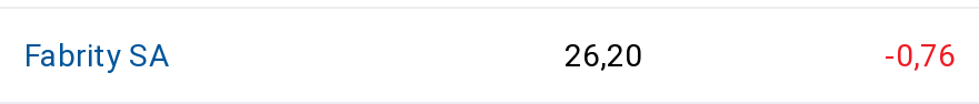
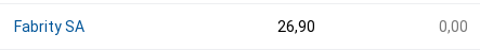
[565,38,642,73] 26,20 -> [277,18,315,35] 26,90
[885,38,956,73] -0,76 -> [439,18,468,35] 0,00

